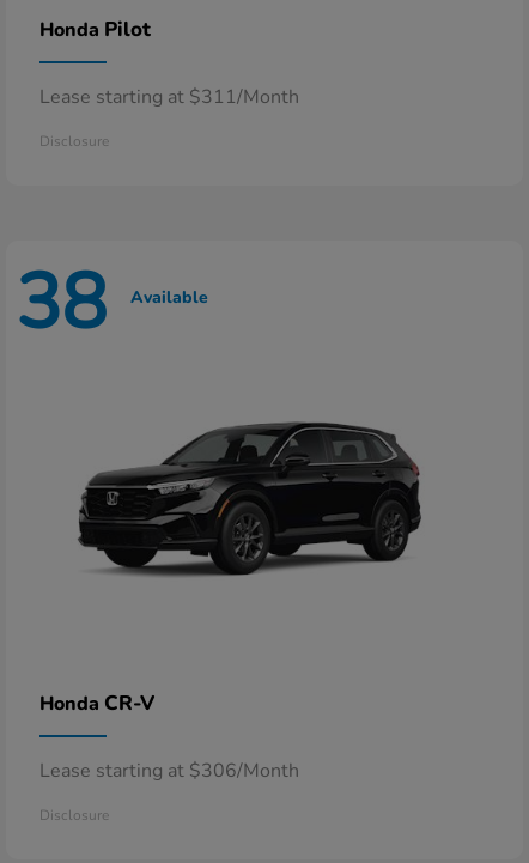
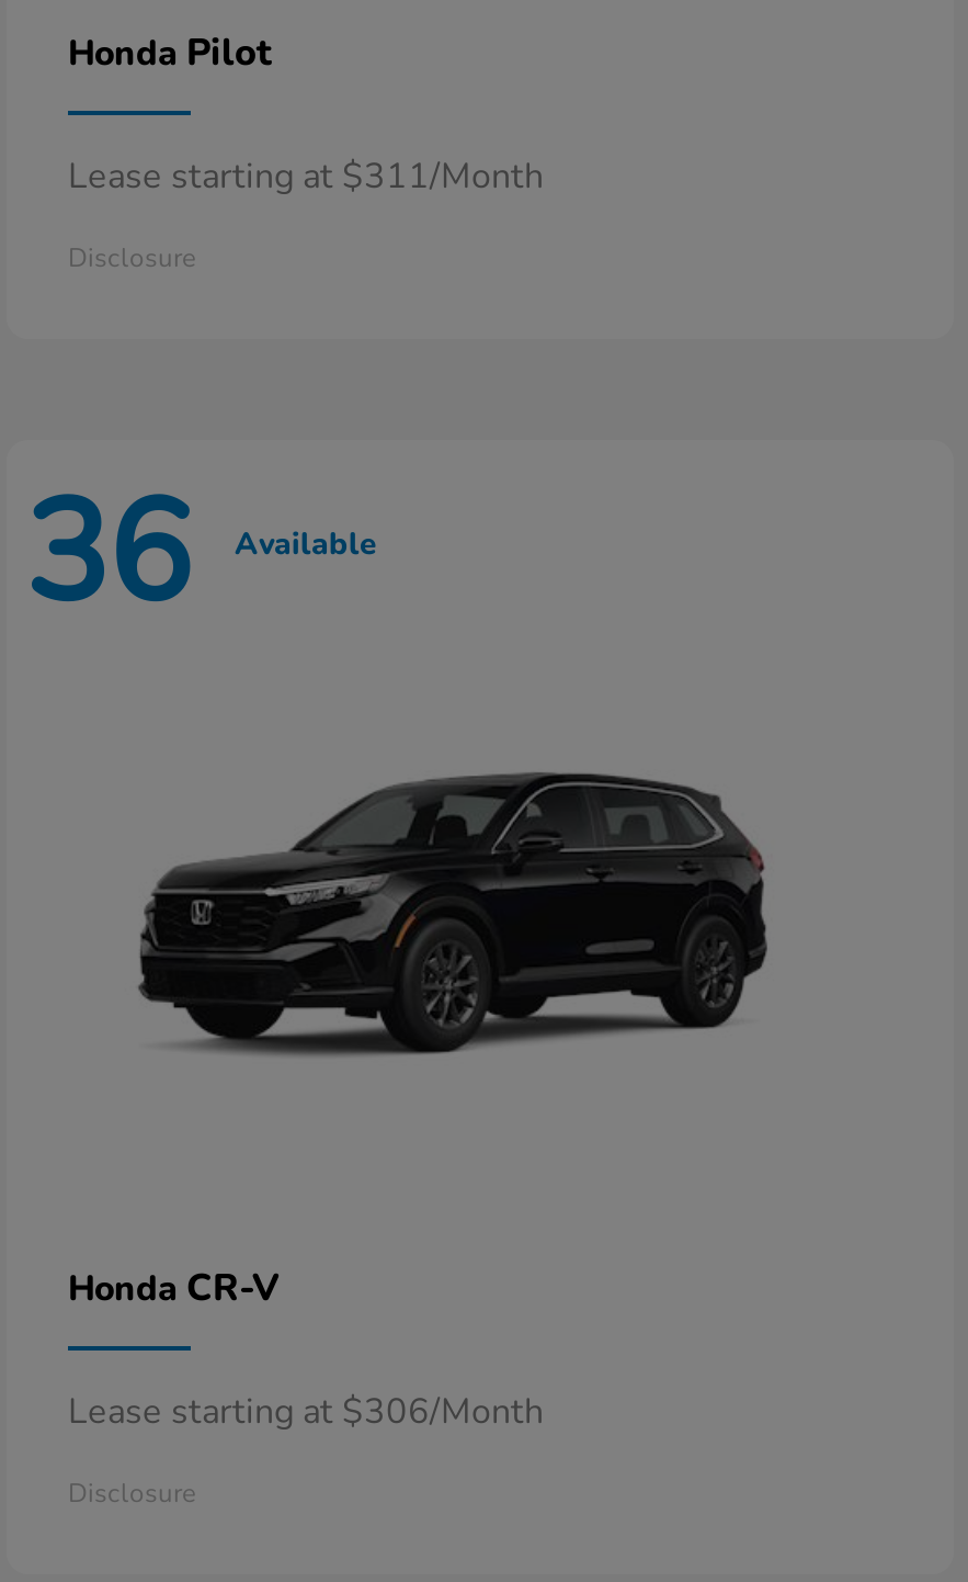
[16,250,208,356] 38 Available -> [24,458,377,651] 36 Available

